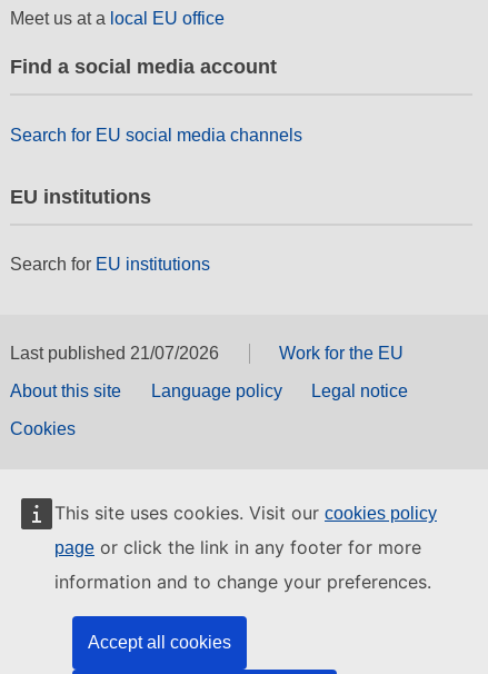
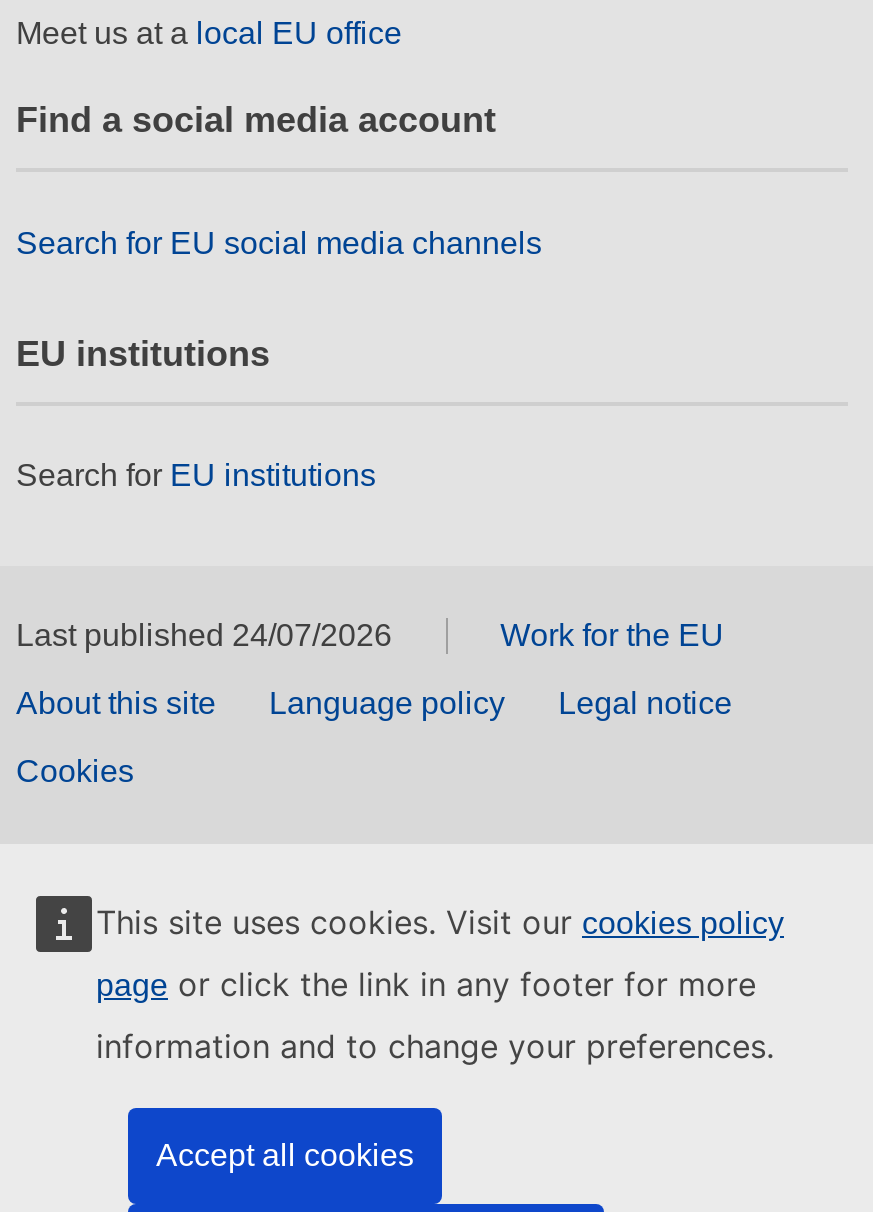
[10,344,219,363] Last published 21/07/2026 -> [16,619,392,653] Last published 24/07/2026

